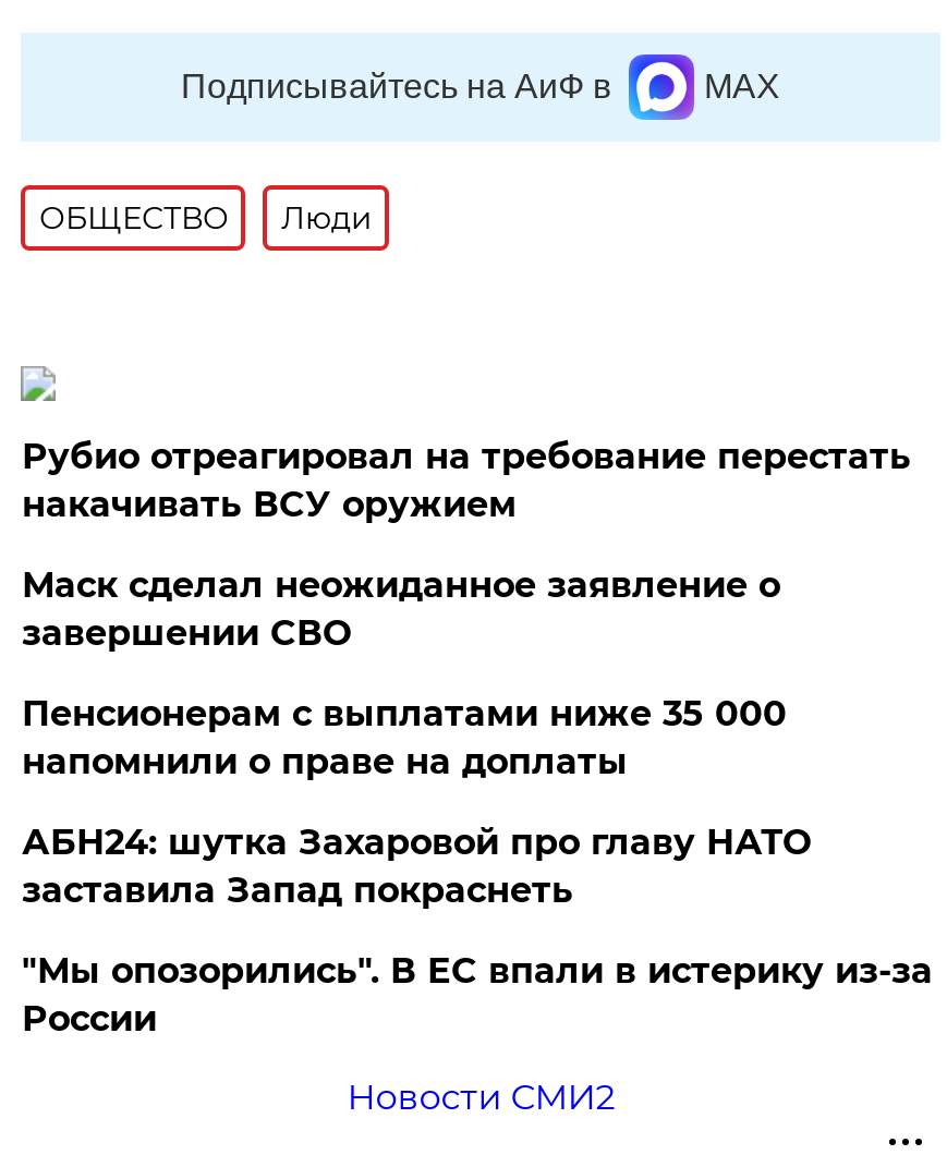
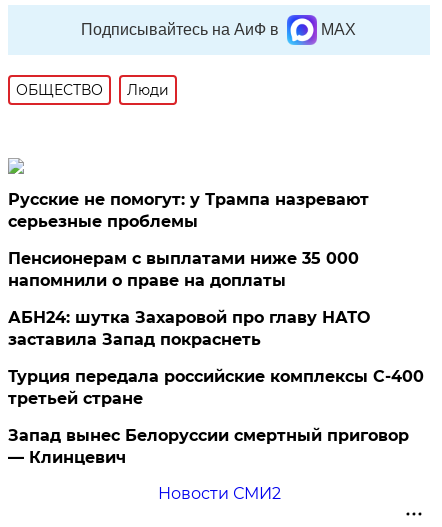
[22,436,911,654] Рубио отреагировал на требование перестать | накачивать ВСУ оружием | Маск сделал неожиданное заявление о | завершении СВО -> [8,190,369,231] Русские не помогут: у Трампа назревают | серьезные проблемы
moved [22,693,811,911] -> [8,249,370,349]: Пенсионерам с выплатами ниже 35 000 | напомнили о праве на доплаты | АБН24: шутка Захаровой про главу НАТО | заставила Запад покраснеть
[22,950,933,1040] "Мы опозорились". В ЕС впали в истерику из-за | России -> [8,367,424,467] Турция передала российские комплексы С-400 | третьей стране | Запад вынес Белоруссии смертный приговор | — Клинцевич

